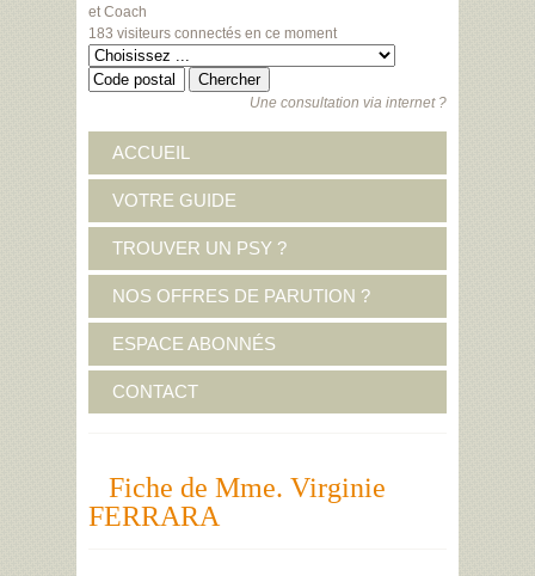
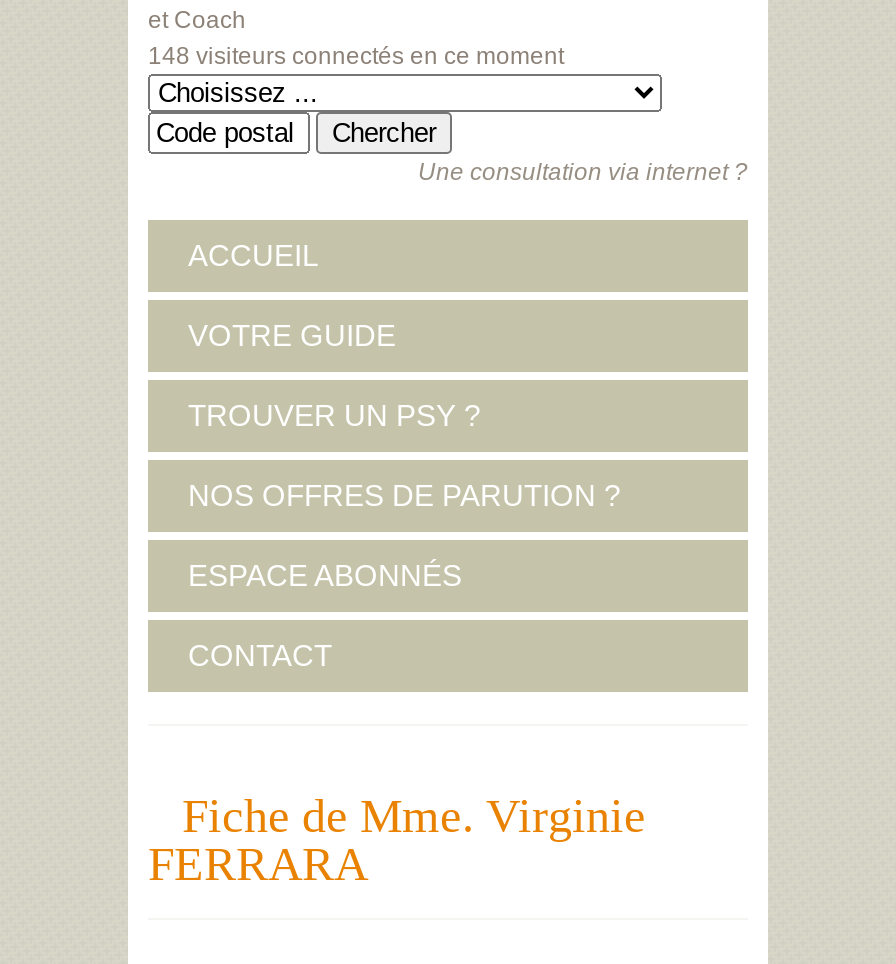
[88,25,337,42] 183 visiteurs connectés en ce moment -> [148,42,564,70] 148 visiteurs connectés en ce moment

